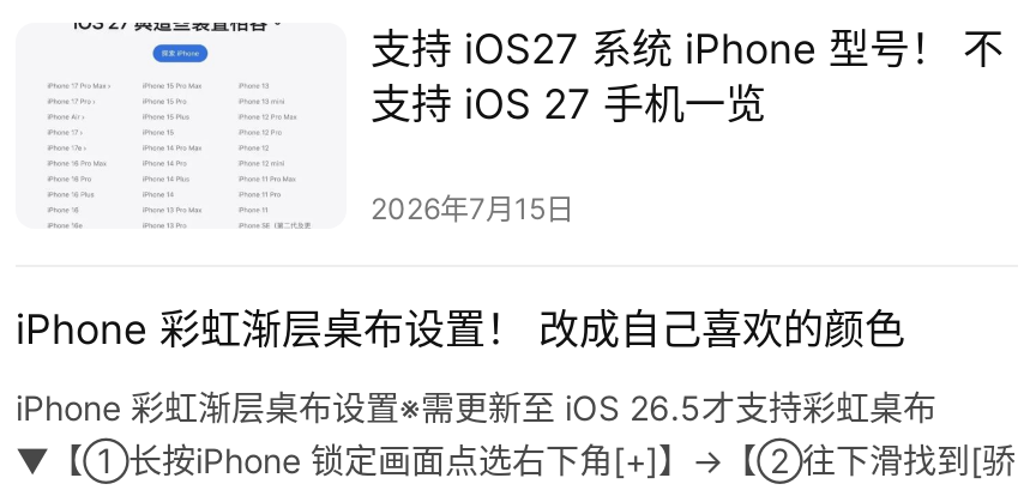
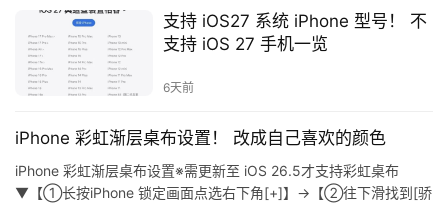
[370,191,574,227] 2026年7月15日 -> [163,80,194,95] 6天前

